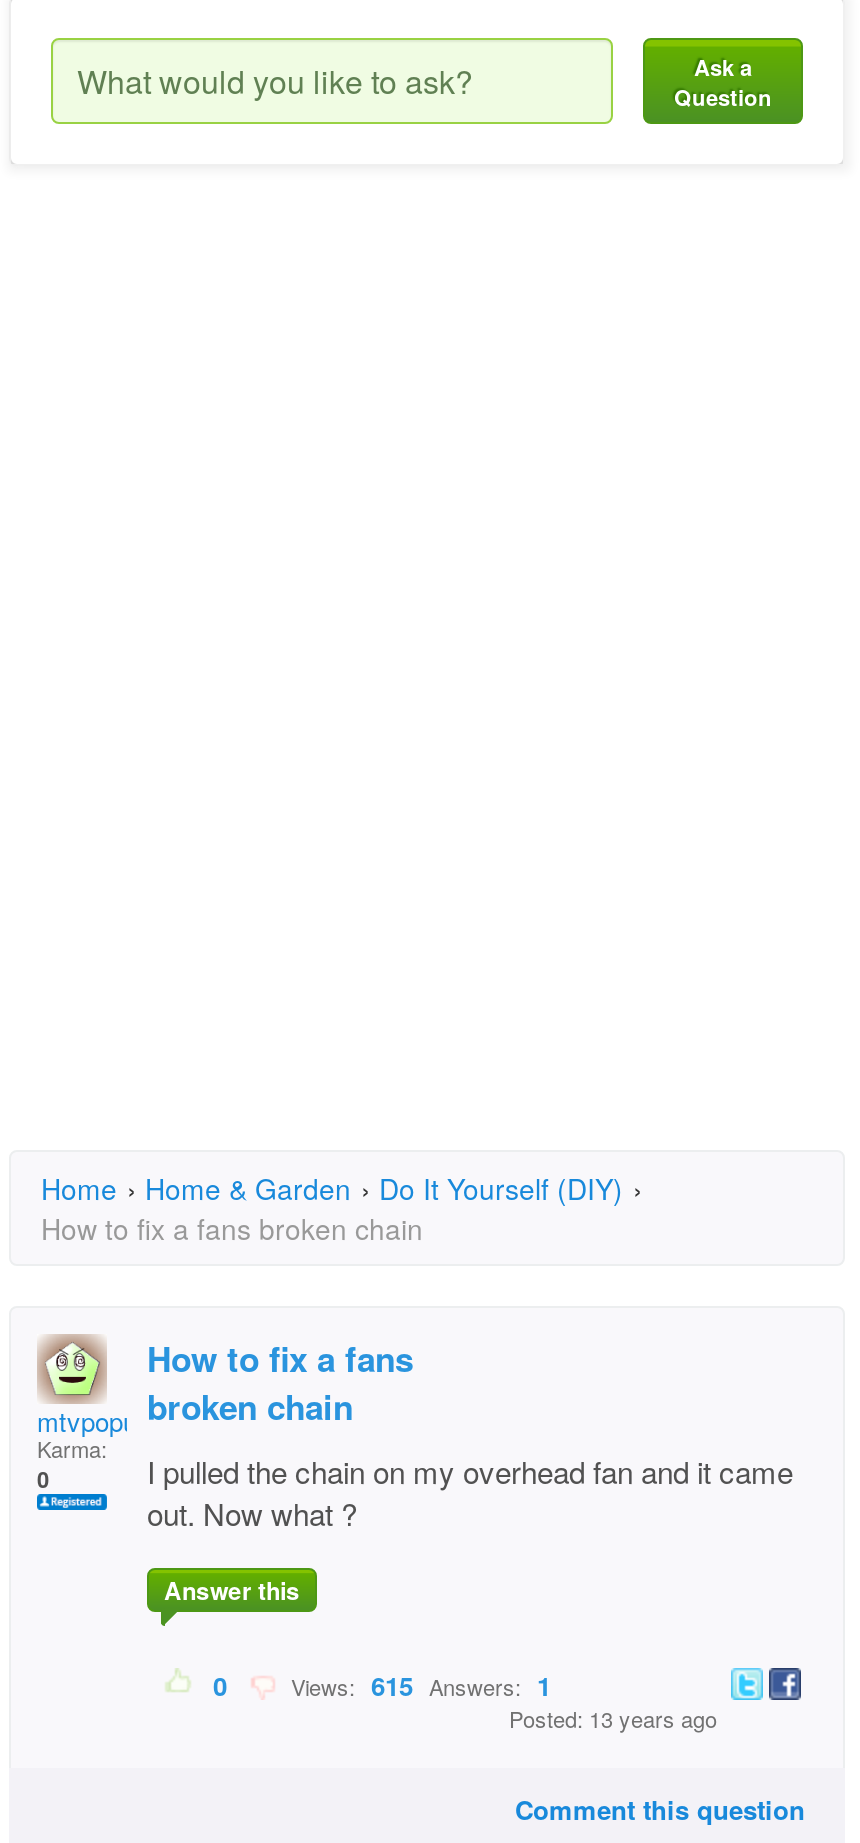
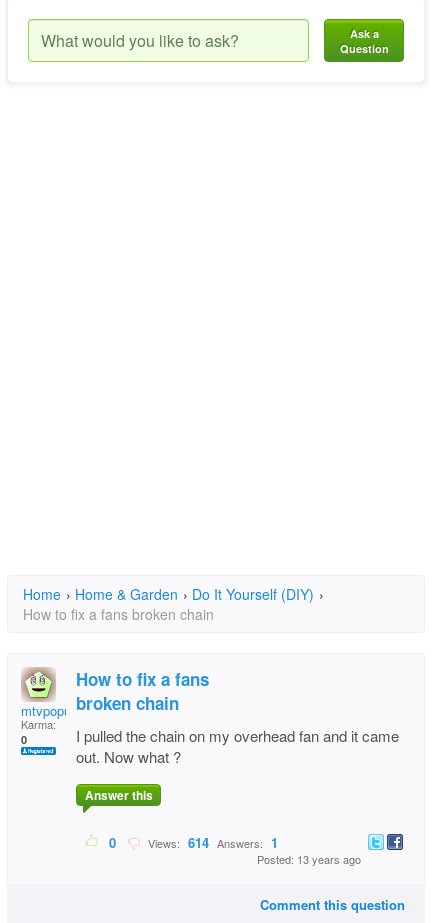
[279,1666,551,1704] Views: 615 Answers: 1 -> [142,833,278,852] Views: 614 Answers: 1

